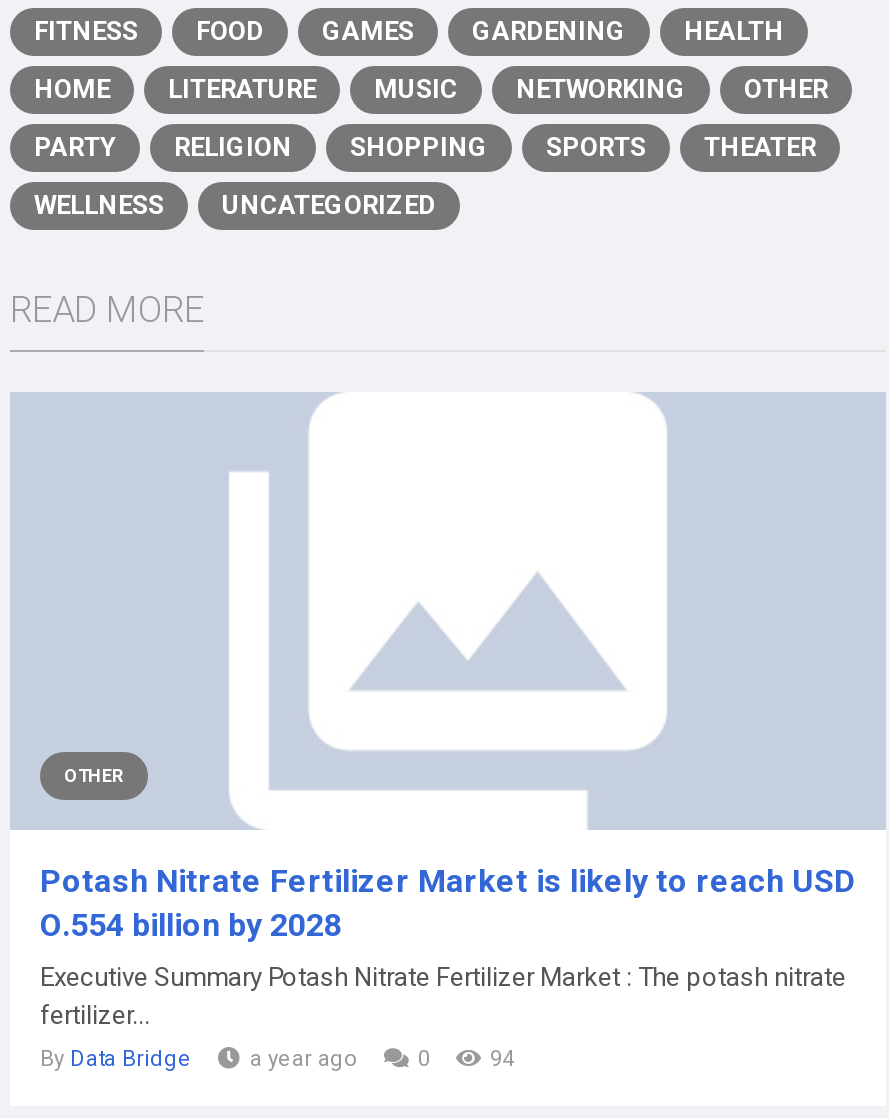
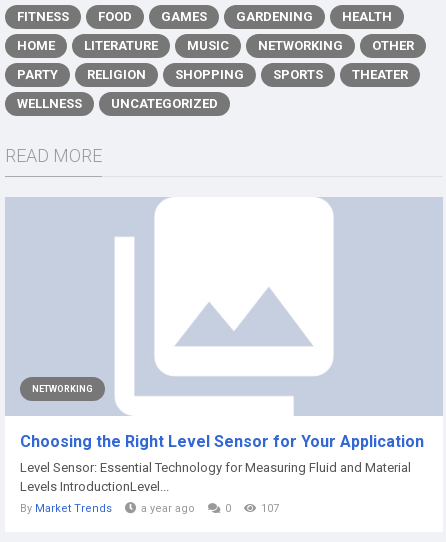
[64,766,124,786] OTHER -> [32,384,93,394] NETWORKING
[40,862,856,944] Potash Nitrate Fertilizer Market is likely to reach USD | O.554 billion by 2028 -> [20,432,424,451] Choosing the Right Level Sensor for Your Application
[40,962,846,1030] Executive Summary Potash Nitrate Fertilizer Market : The potash nitrate | fertilizer... -> [20,460,411,494] Level Sensor: Essential Technology for Measuring Fluid and Material | Levels IntroductionLevel...
[40,1046,192,1072] By Data Bridge -> [20,502,112,515] By Market Trends
[490,1046,514,1072] 94 -> [261,502,279,515] 107

